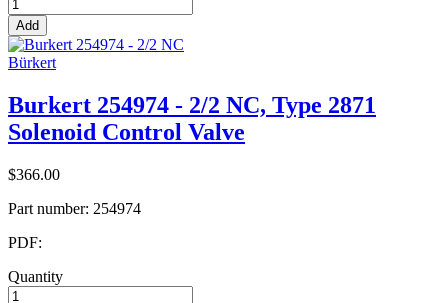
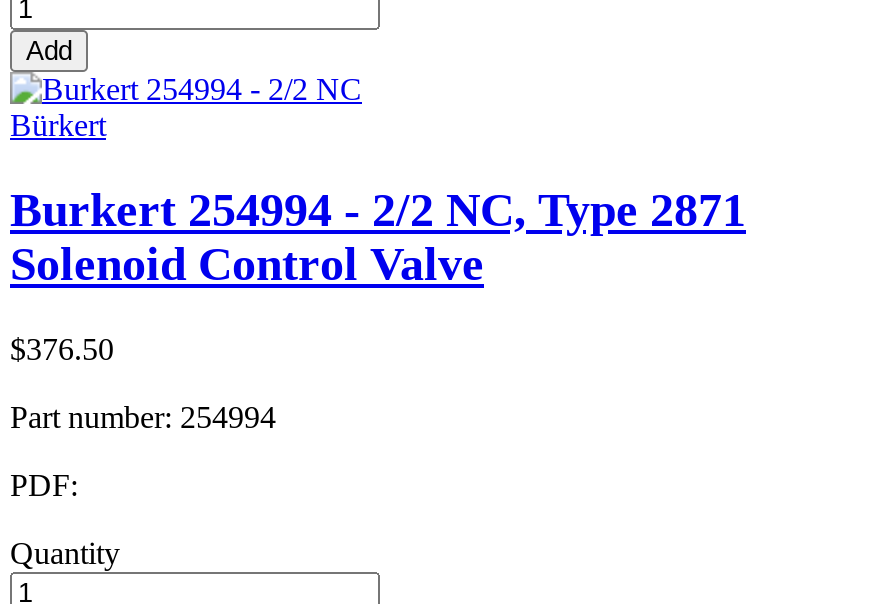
[8,92,376,118] Burkert 254974 - 2/2 NC, Type 2871 -> [10,184,746,236] Burkert 254994 - 2/2 NC, Type 2871
[8,166,60,183] $366.00 -> [10,332,114,366] $376.50
[8,200,141,217] Part number: 254974 -> [10,400,276,434] Part number: 254994

